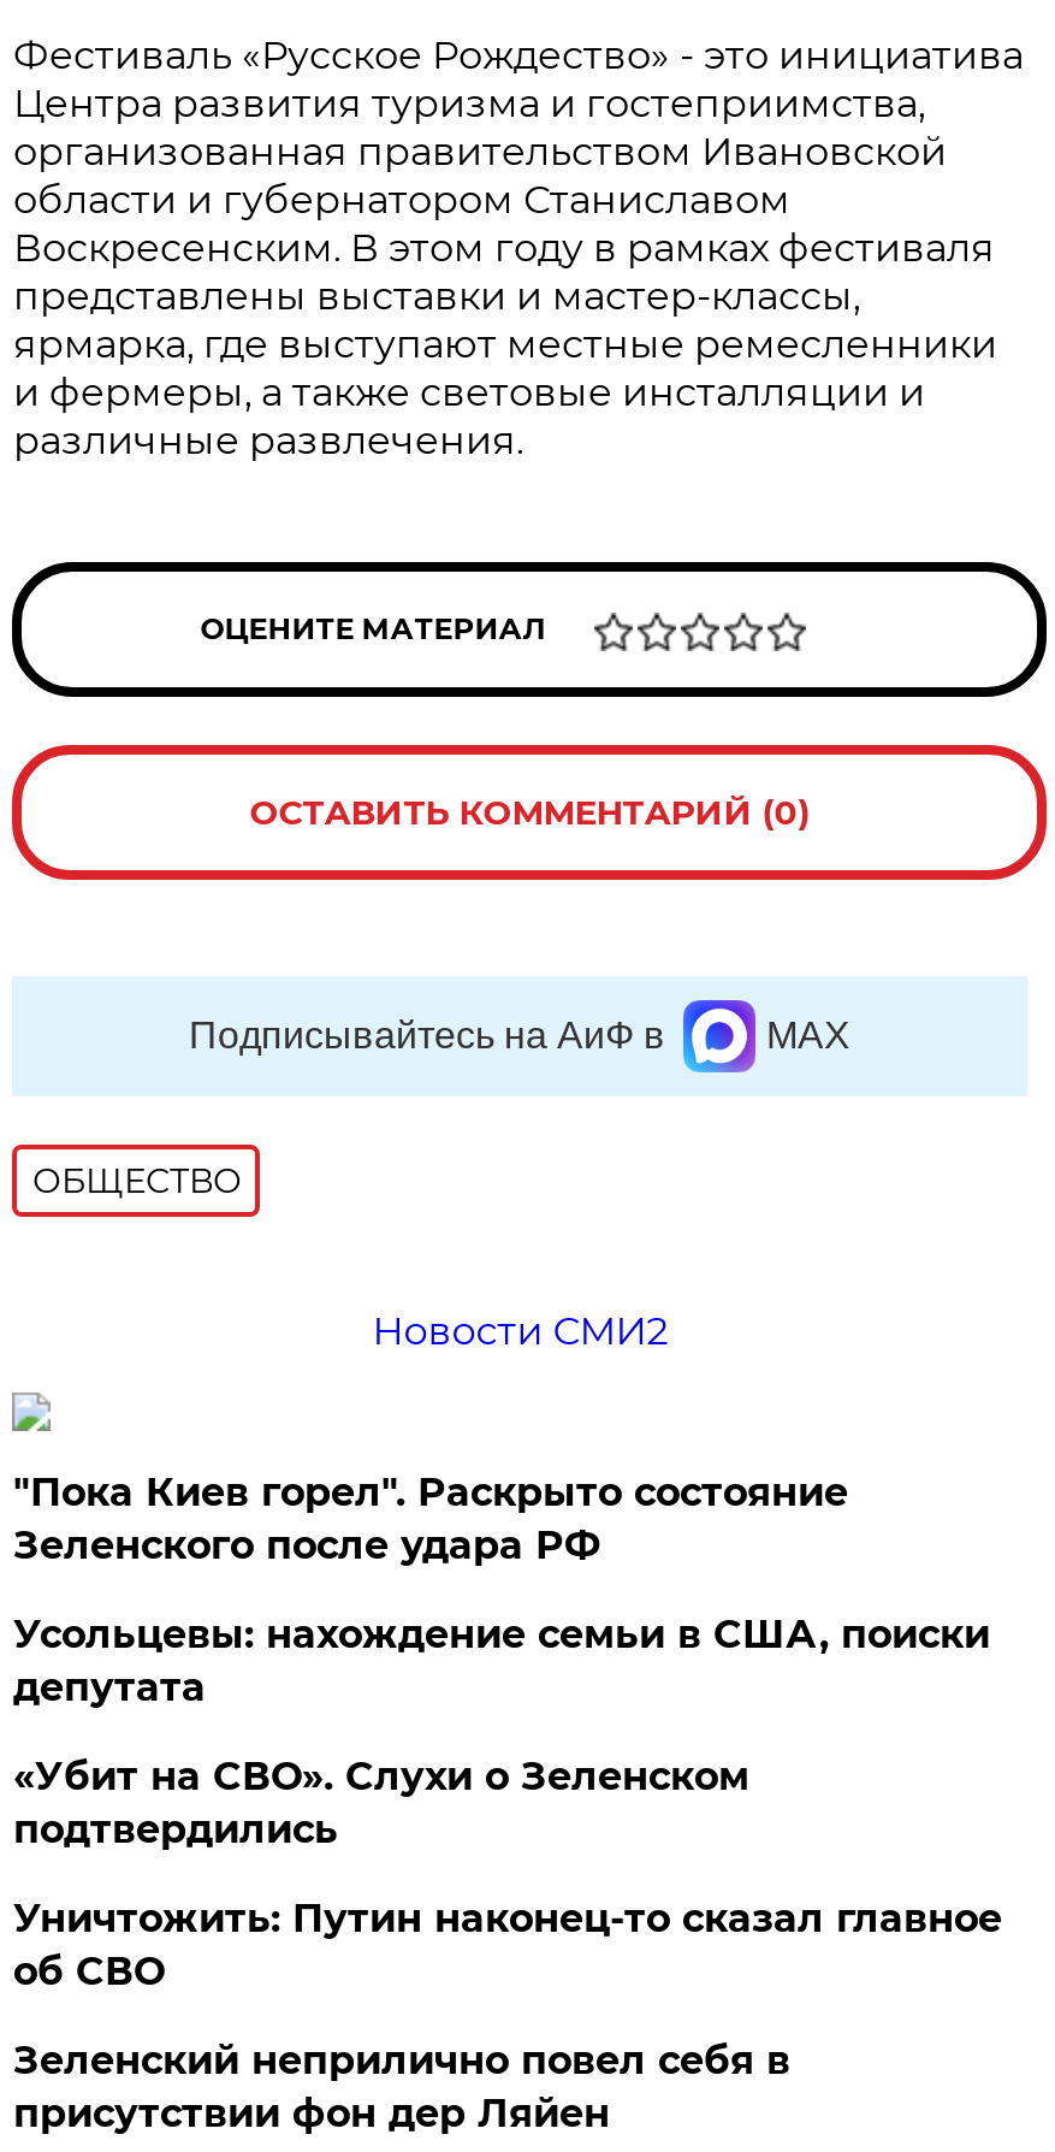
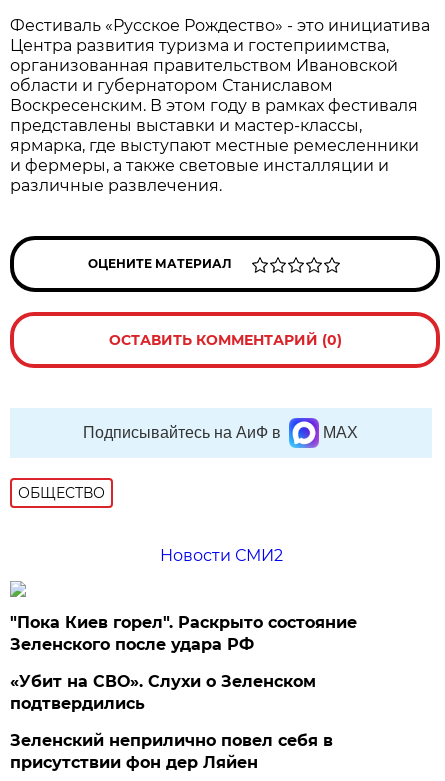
[13,1612,990,1710] Усольцевы: нахождение семьи в США, поиски | депутата -> none
[13,1896,1002,1994] Уничтожить: Путин наконец-то сказал главное | об СВО -> none

